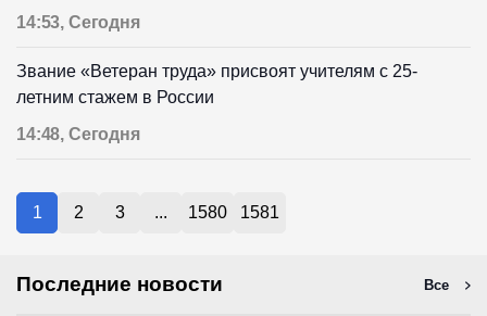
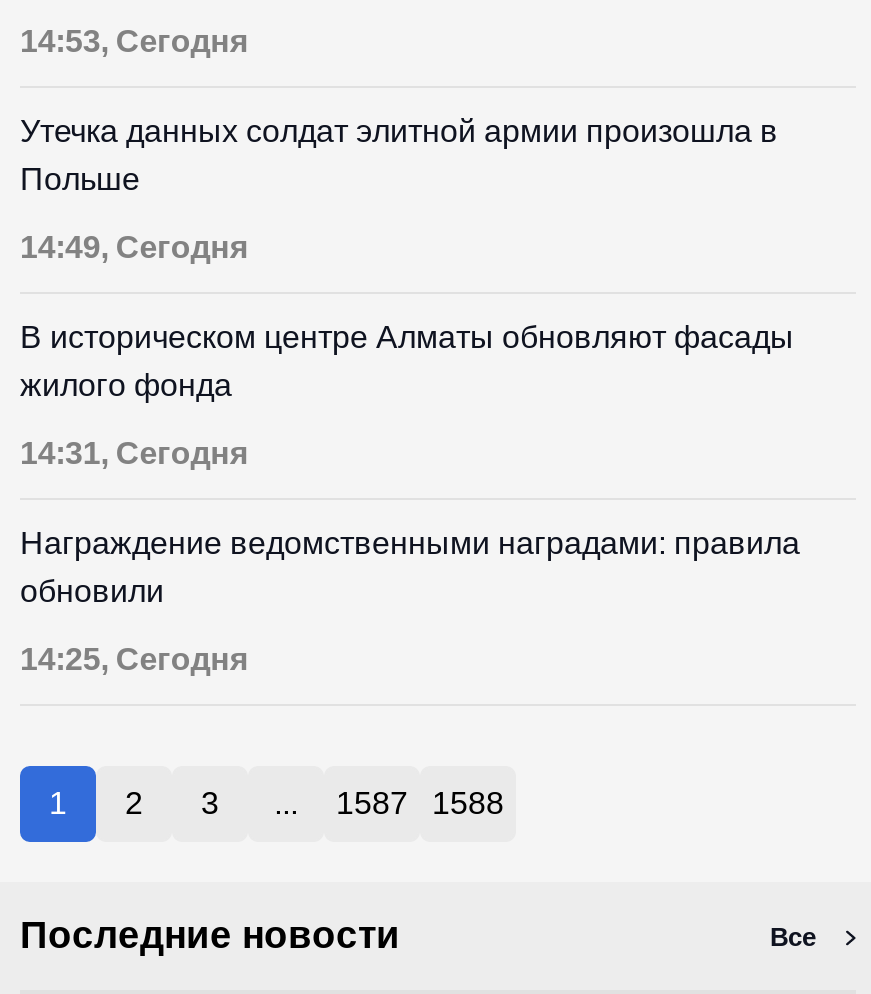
[16,62,417,143] Звание «Ветеран труда» присвоят учителям с 25- | летним стажем в России | 14:48, Сегодня -> [20,114,800,676] Утечка данных солдат элитной армии произошла в | Польше | 14:49, Сегодня | В историческом центре Алматы обновляют фасады | жилого фонда | 14:31, Сегодня | Награждение ведомственными наградами: правила | обновили | 14:25, Сегодня
[188,203,227,222] 1580 -> [336,786,408,820] 1587
[240,203,279,222] 1581 -> [432,786,504,820] 1588

